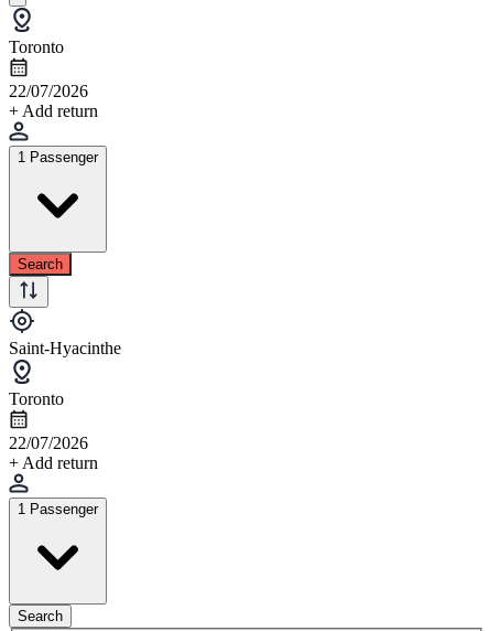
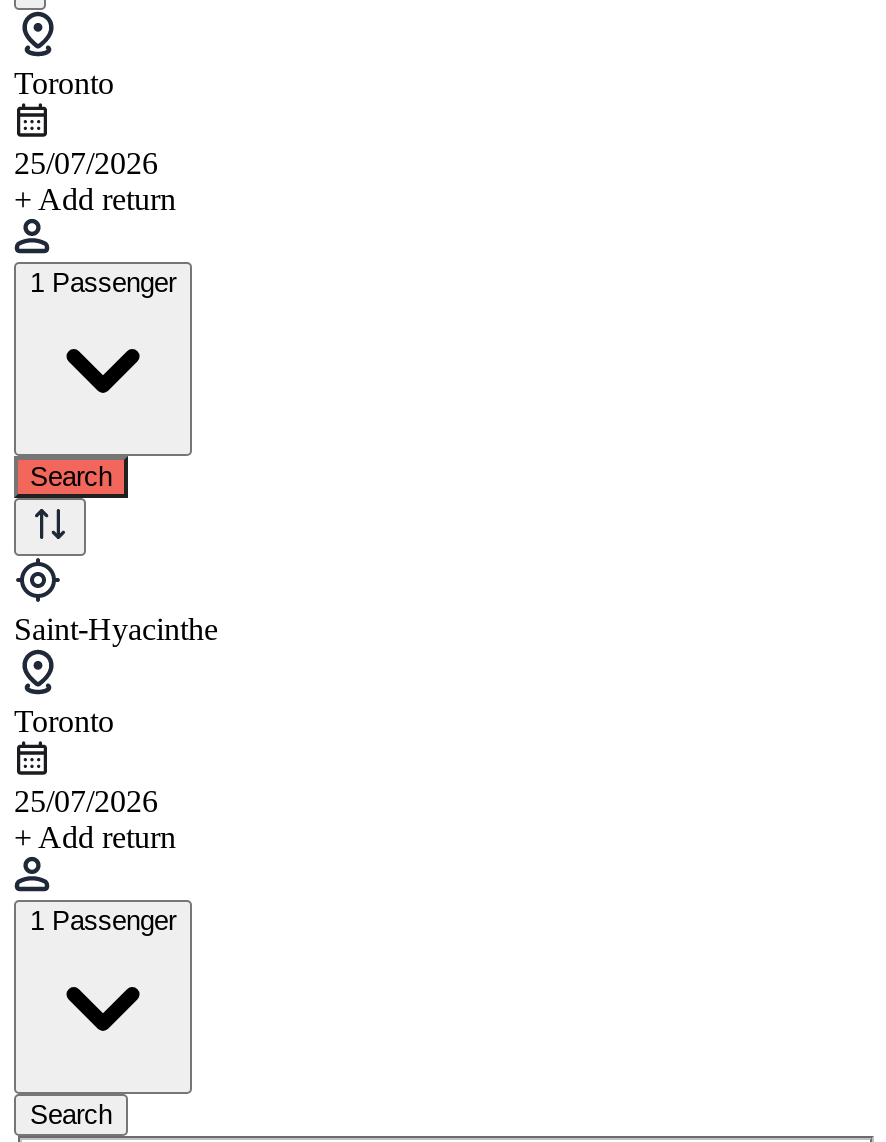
[9,81,88,100] 22/07/2026 -> [14,146,158,180] 25/07/2026
[9,433,88,452] 22/07/2026 -> [14,784,158,818] 25/07/2026

